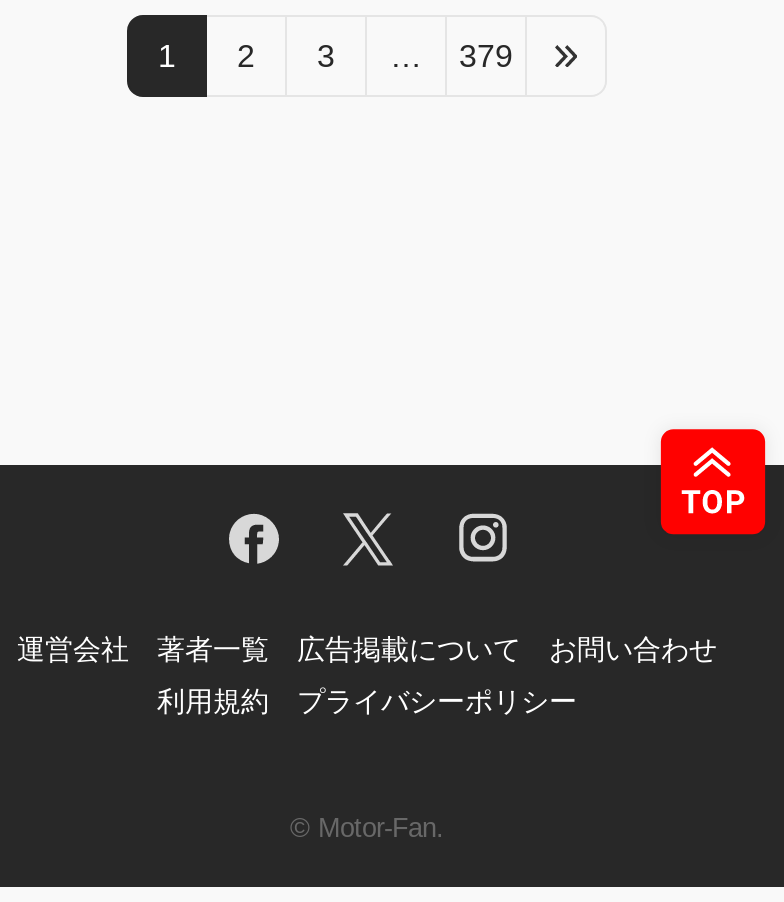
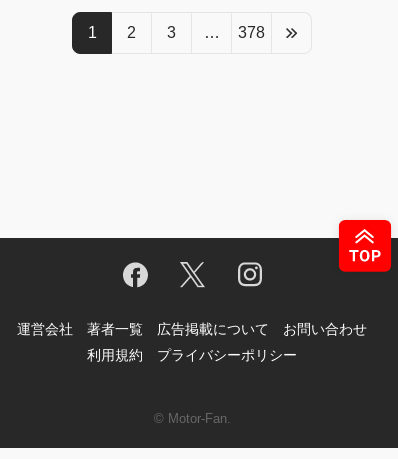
[459,39,513,73] 379 -> [238,24,265,41] 378

